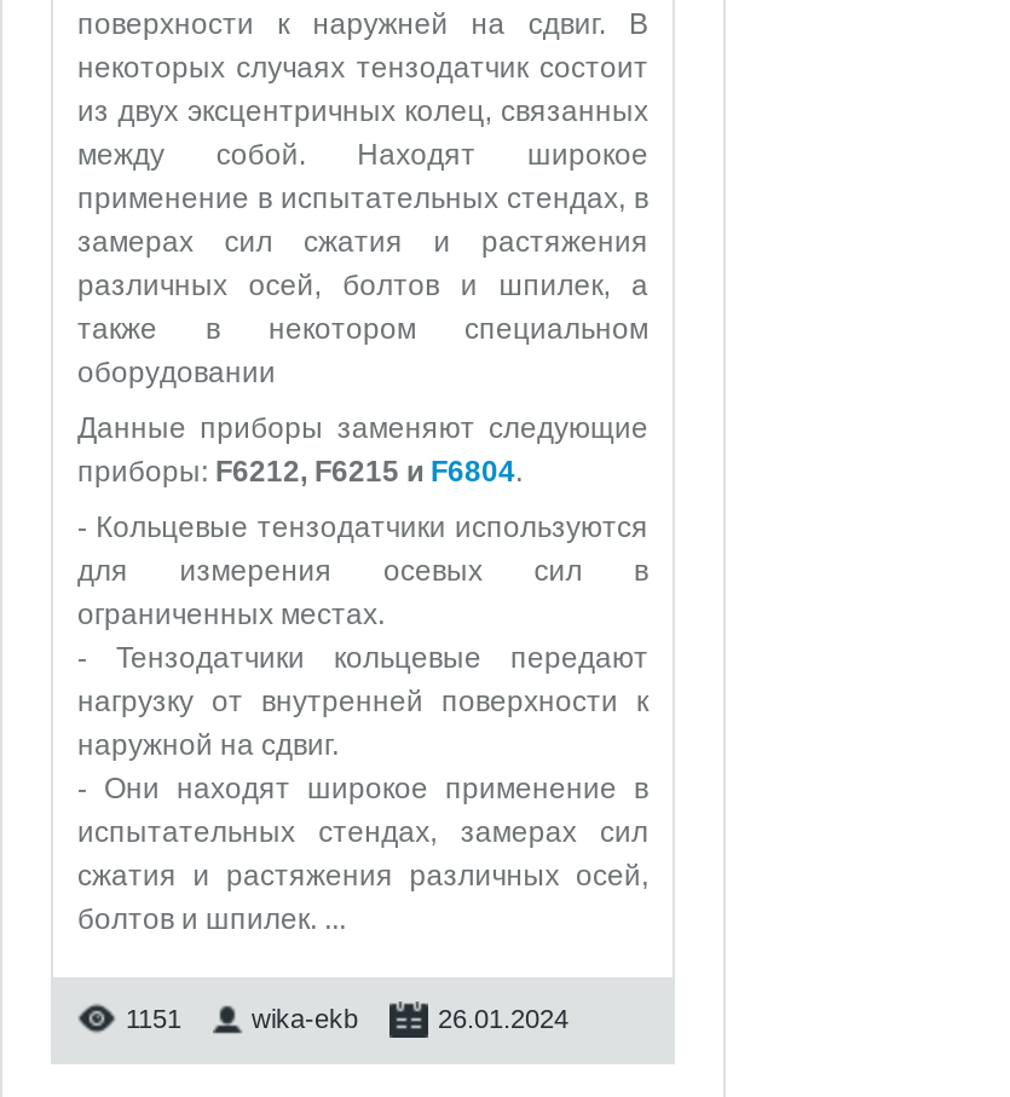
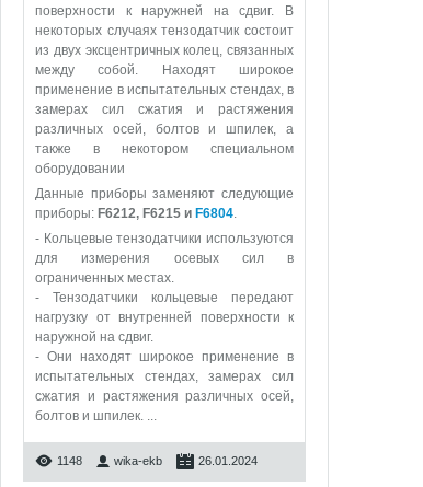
[126,1004,181,1033] 1151 -> [57,454,82,467] 1148

